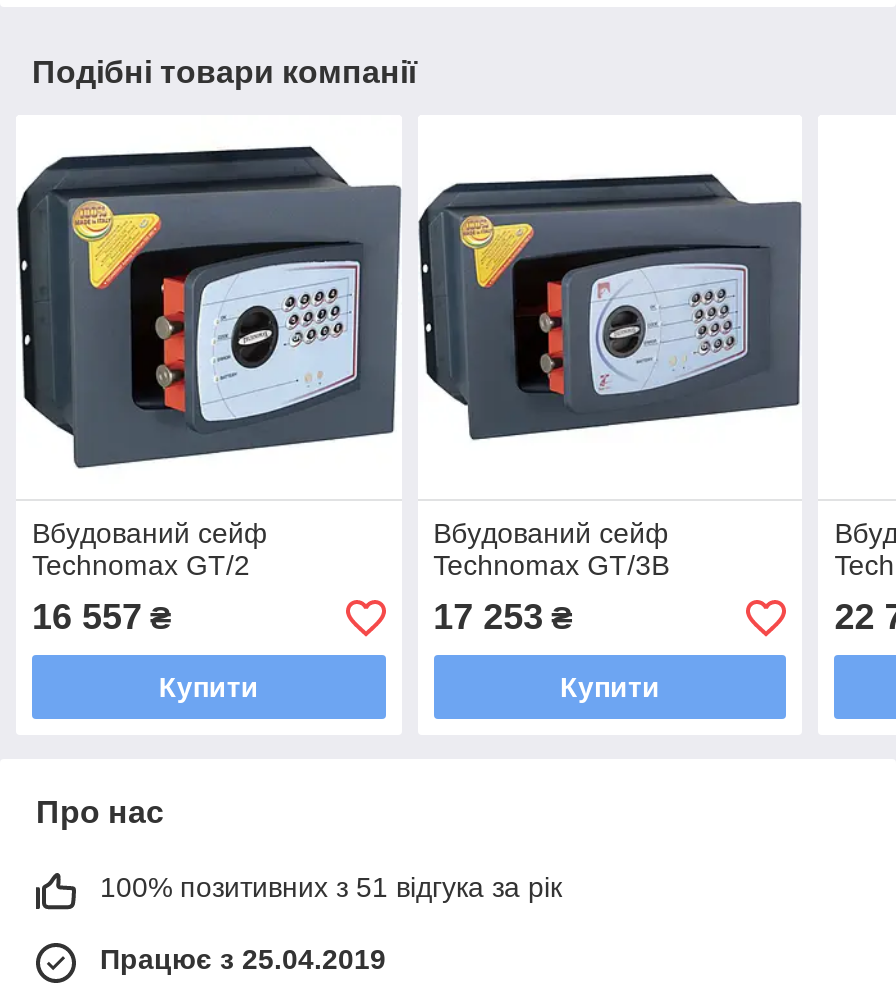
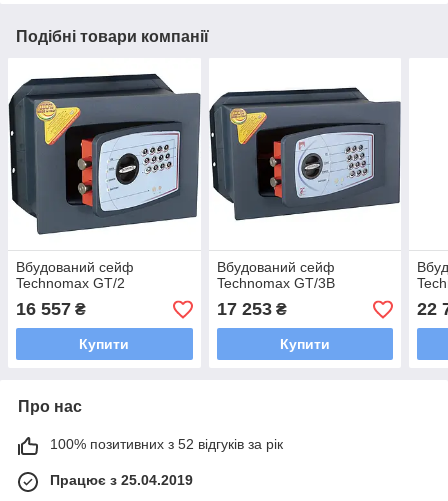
[100,872,562,904] 100% позитивних з 51 відгука за рік -> [50,436,283,452] 100% позитивних з 52 відгуків за рік

